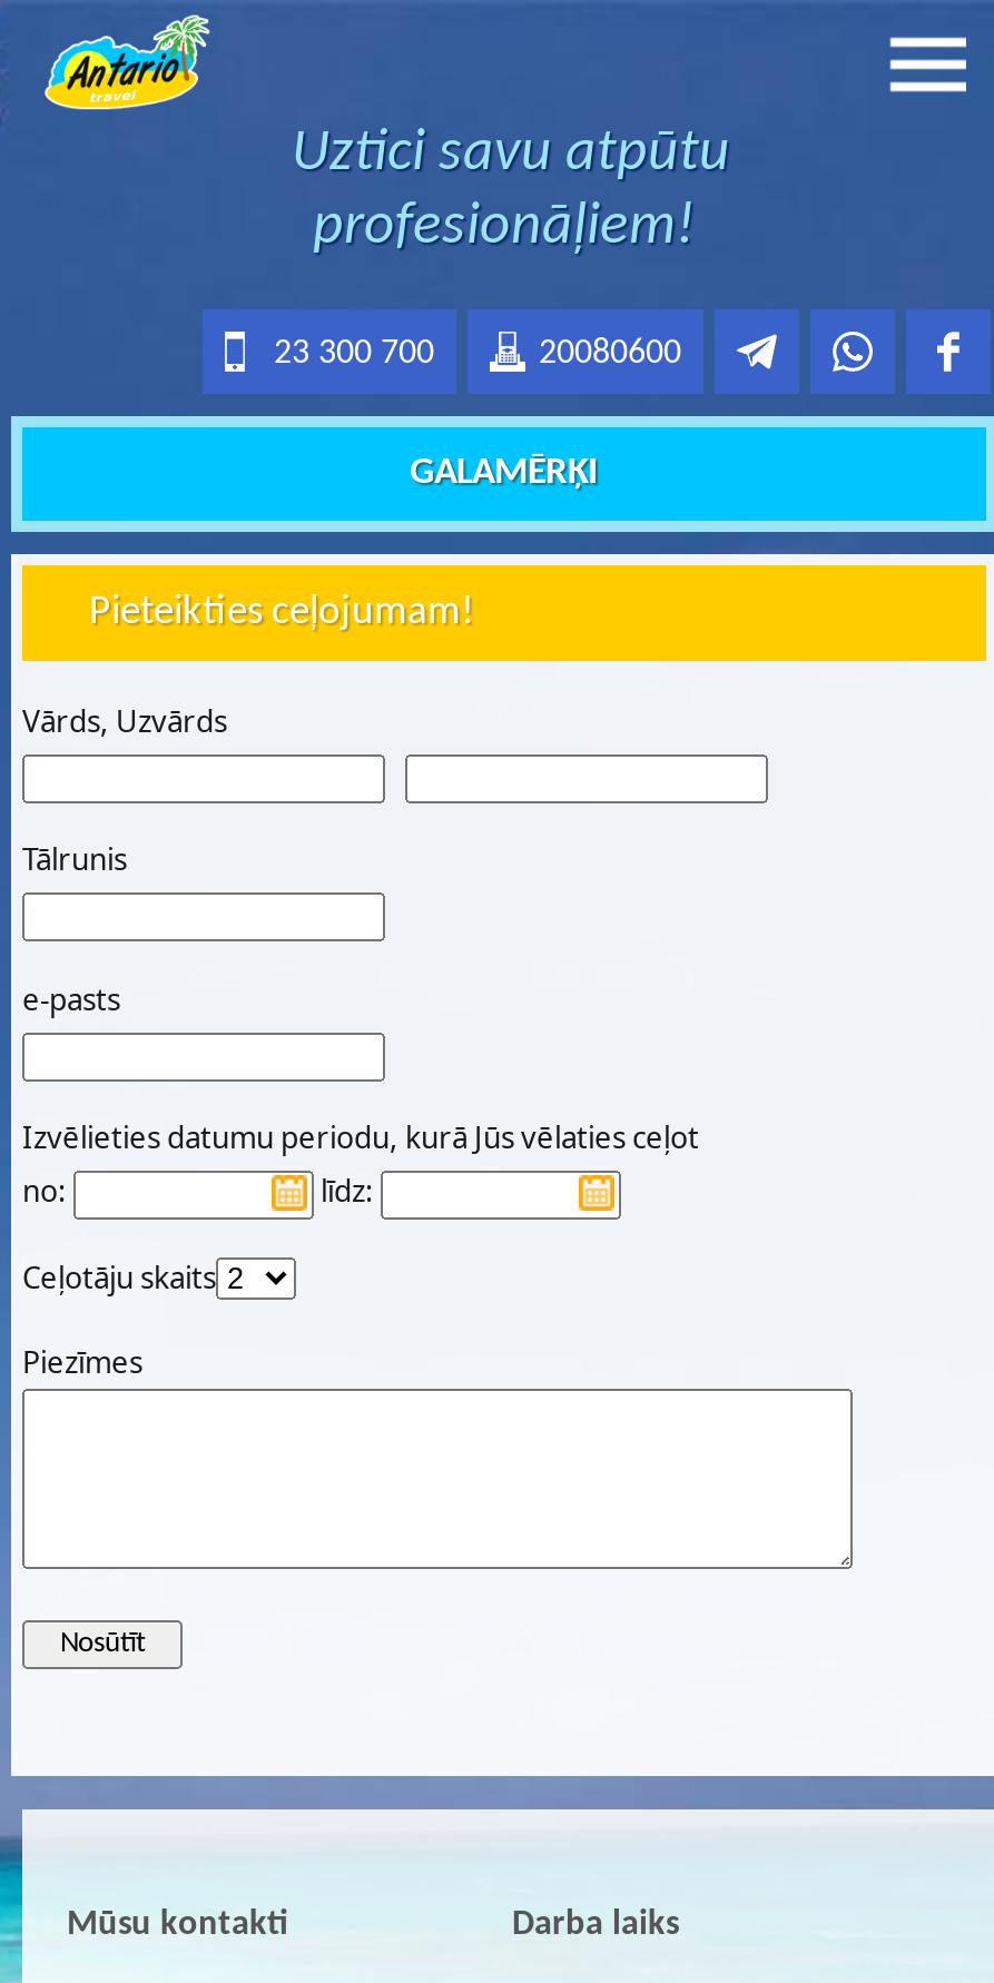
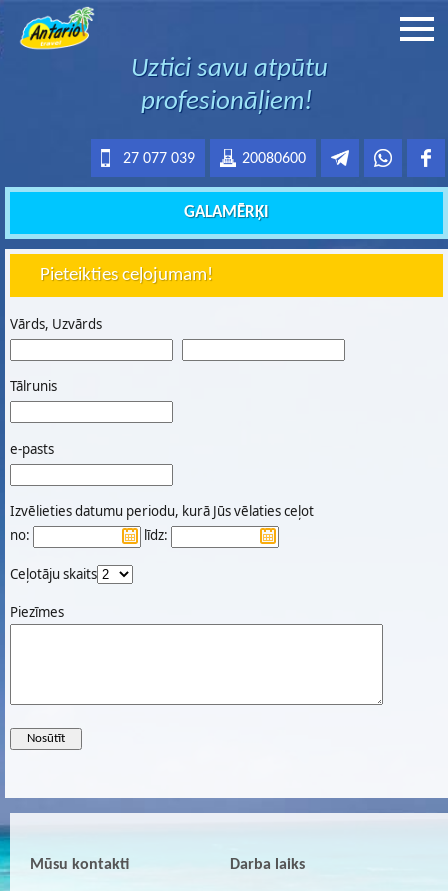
[274,336,434,372] 23 300 700 -> [123,151,195,167] 27 077 039

